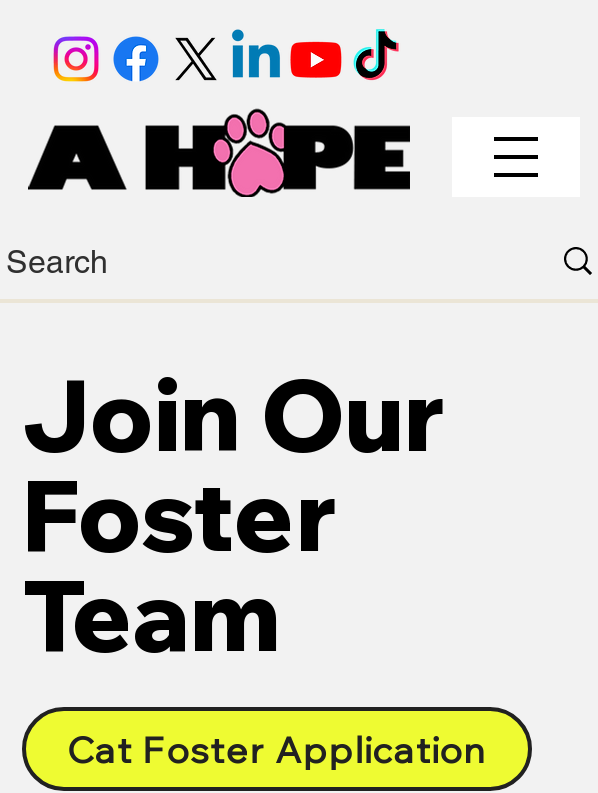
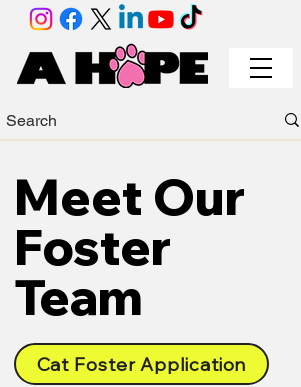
[22,353,444,475] Join Our -> [14,166,245,227] Meet Our

